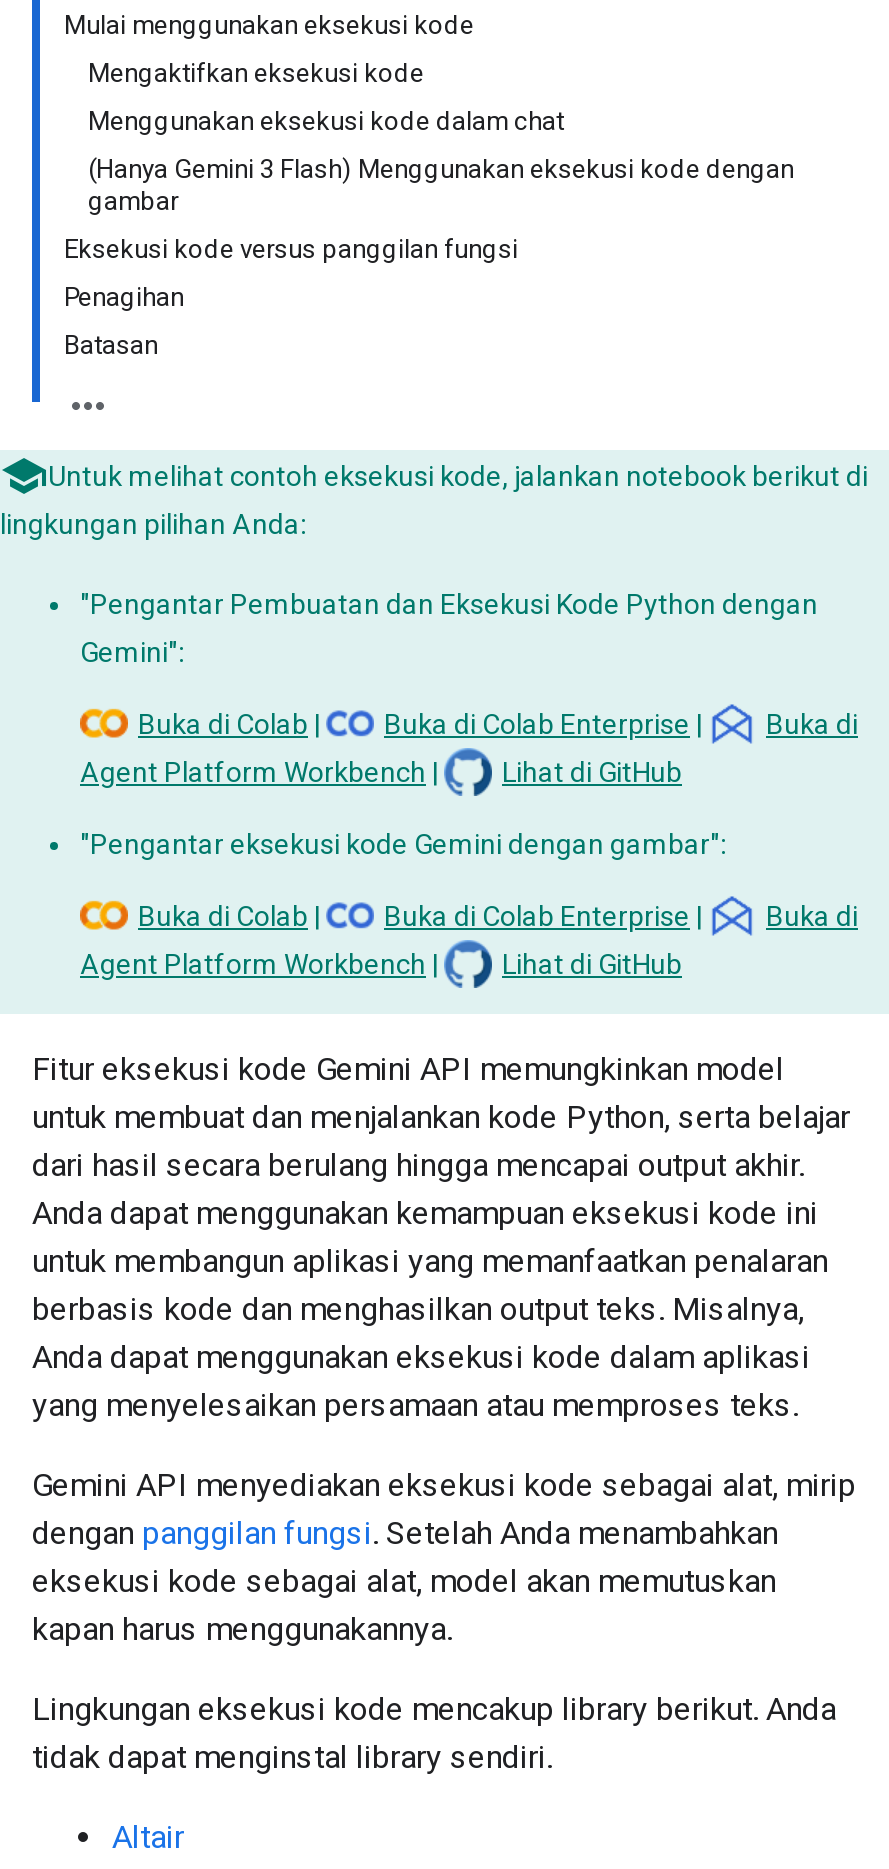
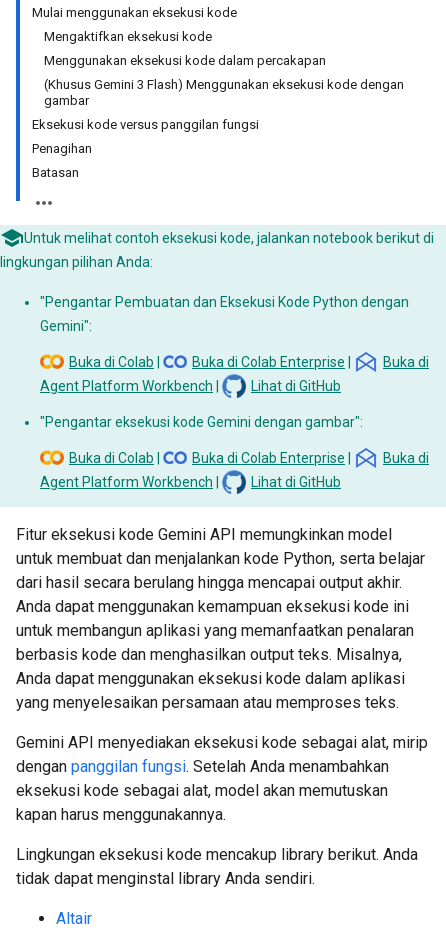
[88,106,564,136] Menggunakan eksekusi kode dalam chat -> [44,53,326,68] Menggunakan eksekusi kode dalam percakapan
[88,154,794,184] (Hanya Gemini 3 Flash) Menggunakan eksekusi kode dengan -> [44,77,404,92] (Khusus Gemini 3 Flash) Menggunakan eksekusi kode dengan
[32,1738,552,1776] tidak dapat menginstal library sendiri. -> [16,869,315,888] tidak dapat menginstal library Anda sendiri.

